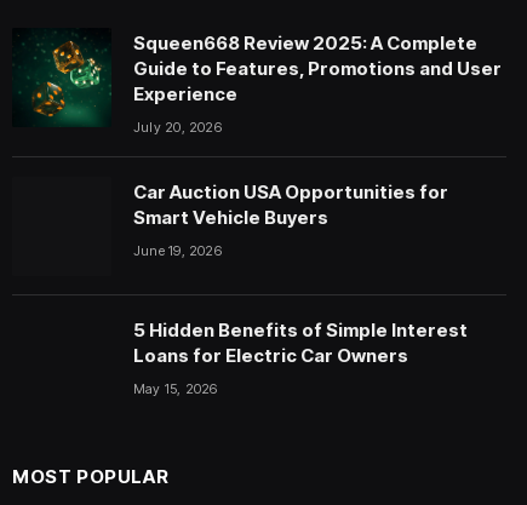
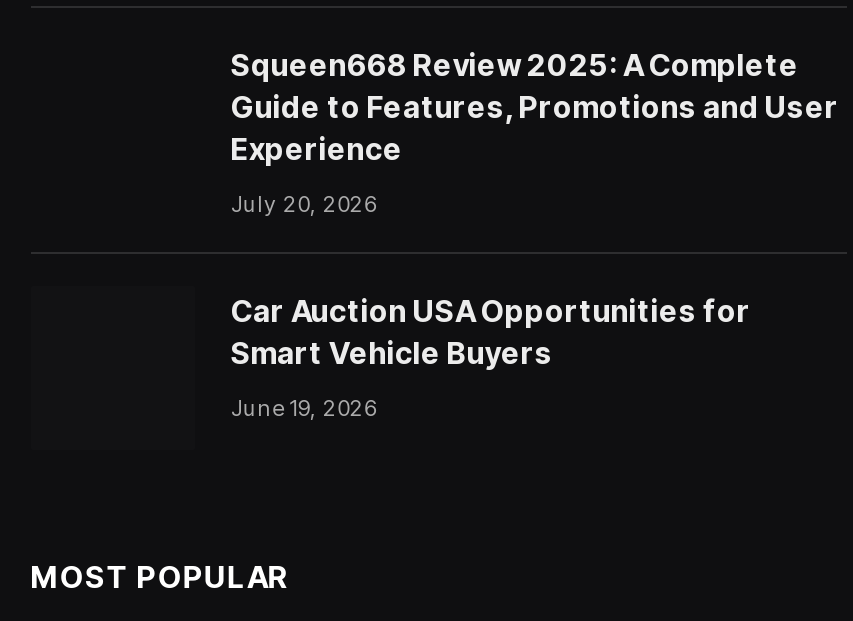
[18,40,111,127] [image] -> none
[133,319,468,397] 5 Hidden Benefits of Simple Interest | Loans for Electric Car Owners | May 15, 2026 -> none

